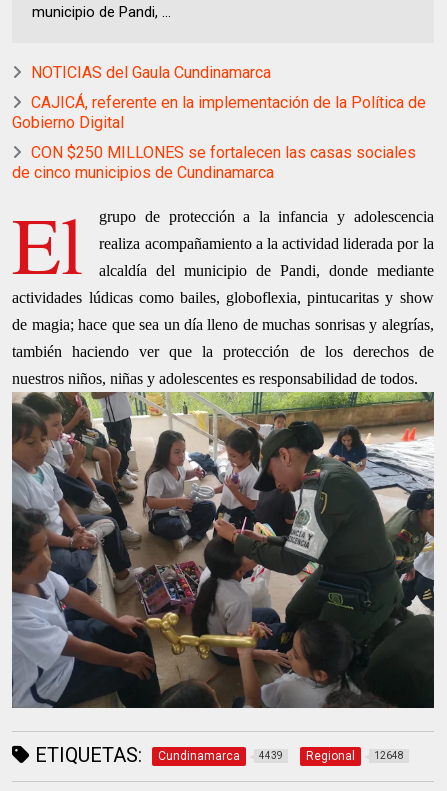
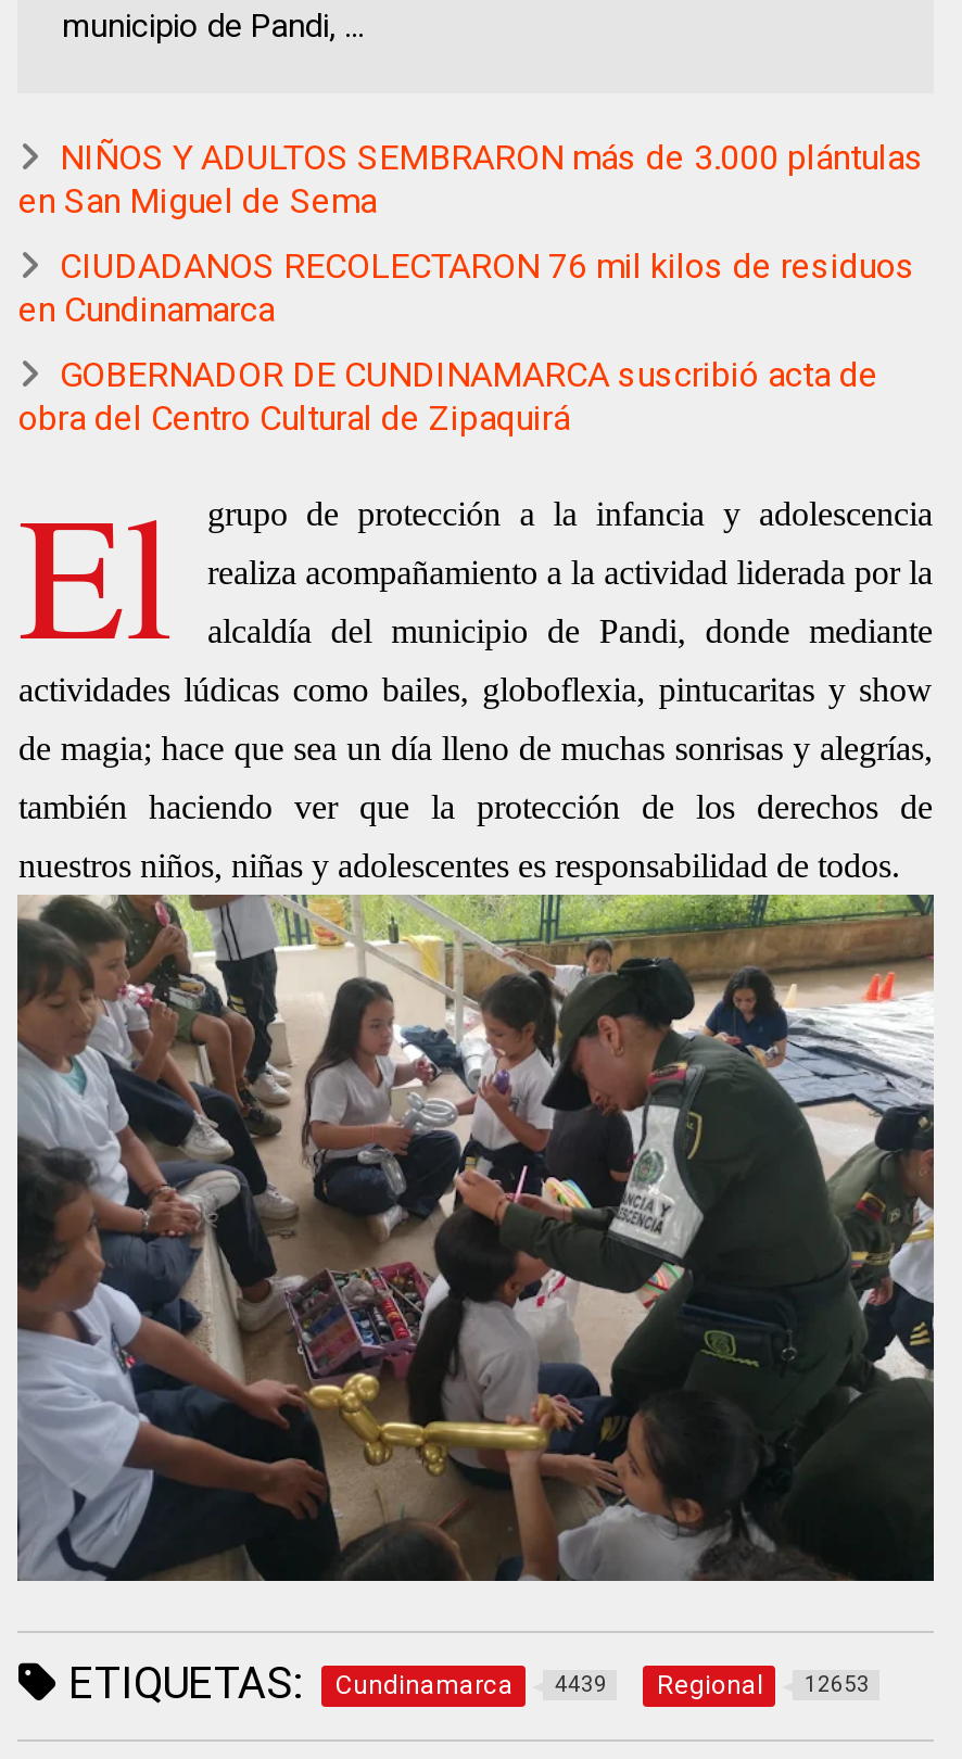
[31,63,271,82] NOTICIAS del Gaula Cundinamarca -> [18,137,924,222] NIÑOS Y ADULTOS SEMBRARON más de 3.000 plántulas | en San Miguel de Sema
[12,93,426,132] CAJICÁ, referente en la implementación de la Política de | Gobierno Digital -> [18,246,915,330] CIUDADANOS RECOLECTARON 76 mil kilos de residuos | en Cundinamarca
[12,143,416,182] CON $250 MILLONES se fortalecen las casas sociales | de cinco municipios de Cundinamarca -> [18,354,878,439] GOBERNADOR DE CUNDINAMARCA suscribió acta de | obra del Centro Cultural de Zipaquirá
[306,749,404,763] Regional 12648 -> [657,1670,869,1701] Regional 12653

